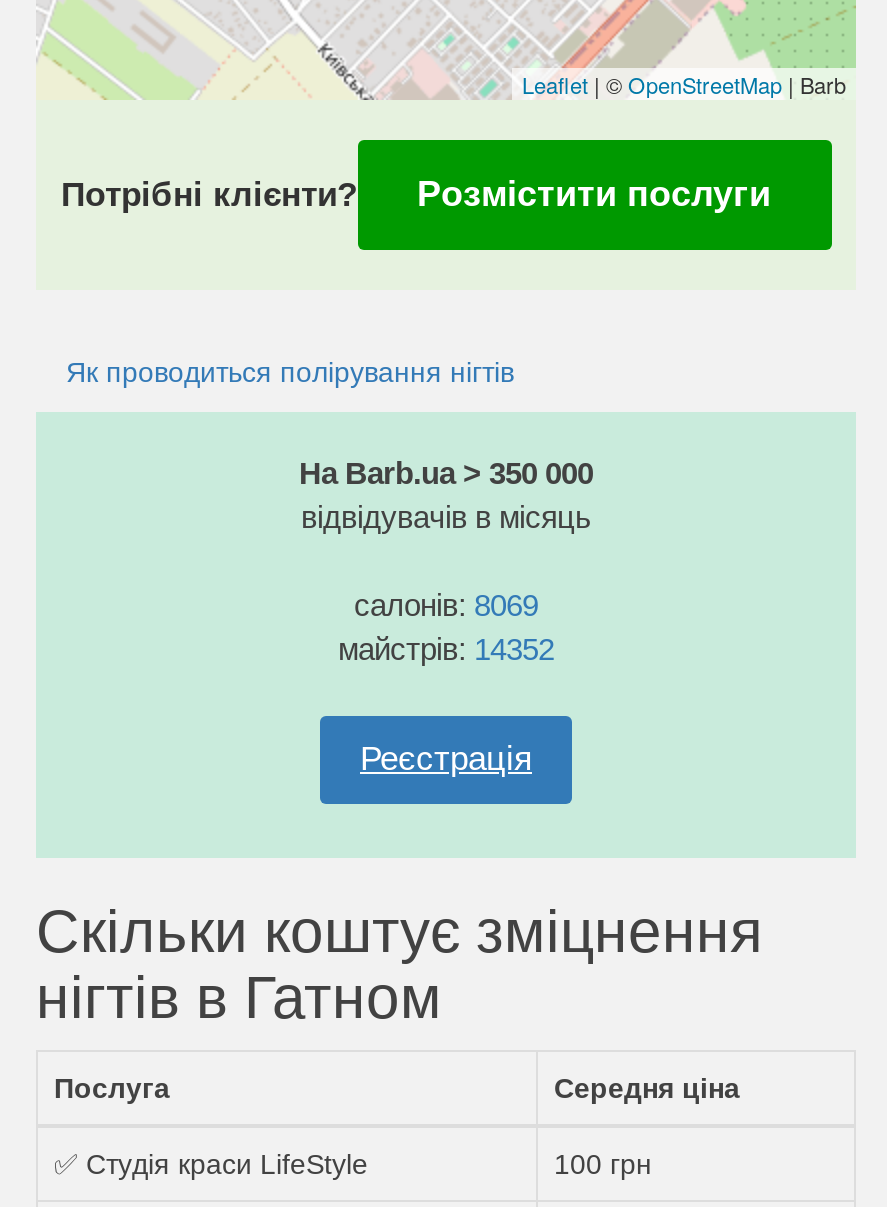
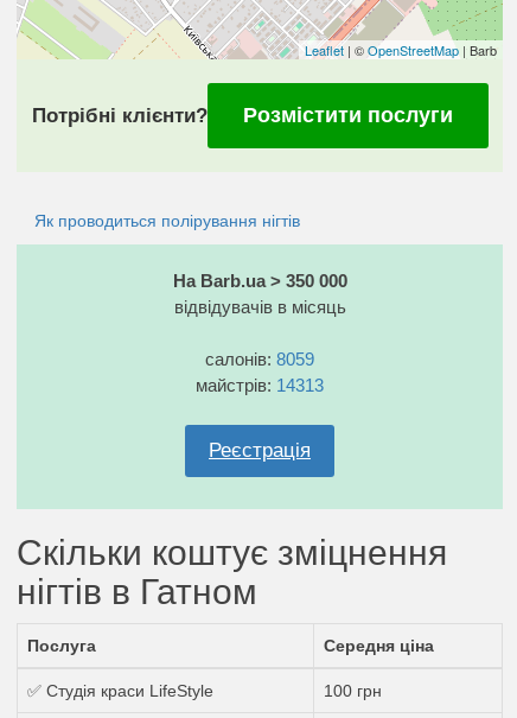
[354,588,538,622] салонів: 8069 -> [205,349,314,369] салонів: 8059
[338,632,554,666] майстрів: 14352 -> [196,375,324,395] майстрів: 14313

